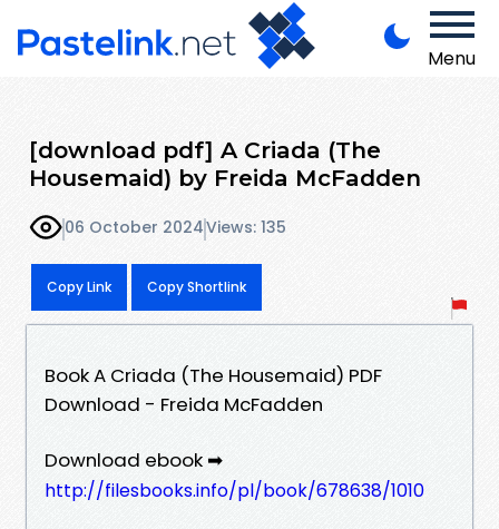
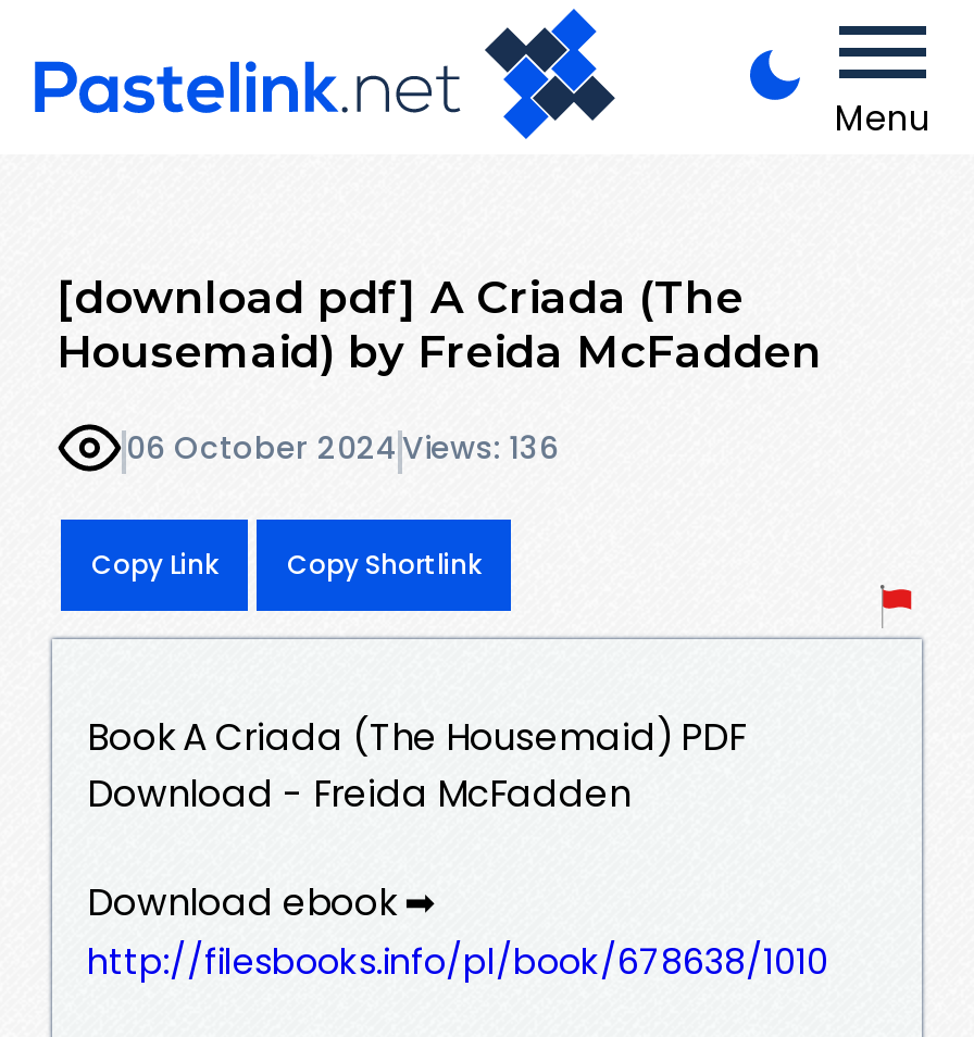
[65,217,286,239] 06 October 2024 Views: 135 -> [126,427,559,470] 06 October 2024 Views: 136

